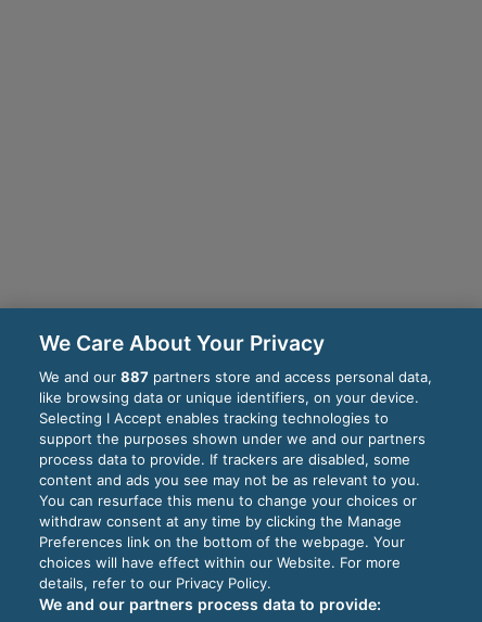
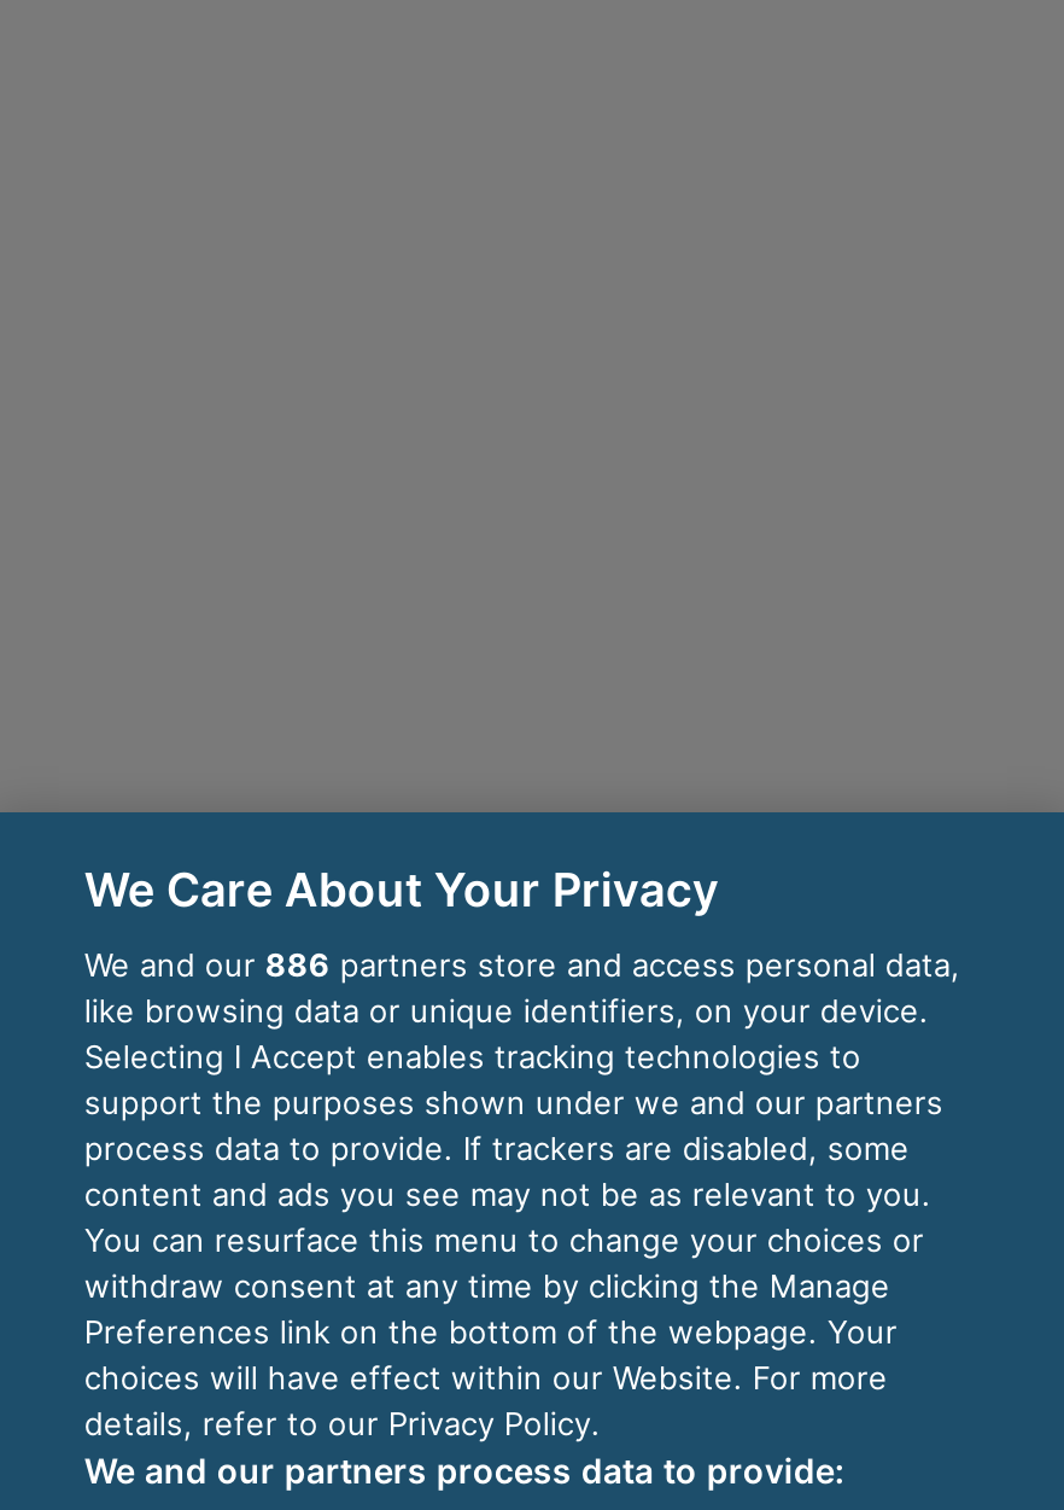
[40,368,432,385] We and our 887 partners store and access personal data, -> [84,945,960,984] We and our 886 partners store and access personal data,

